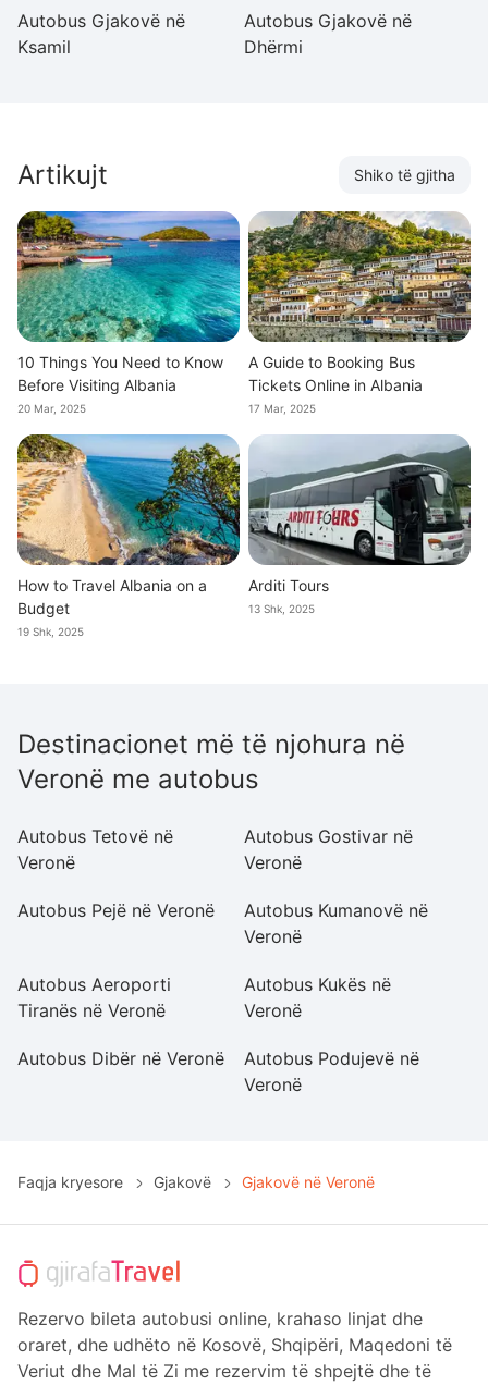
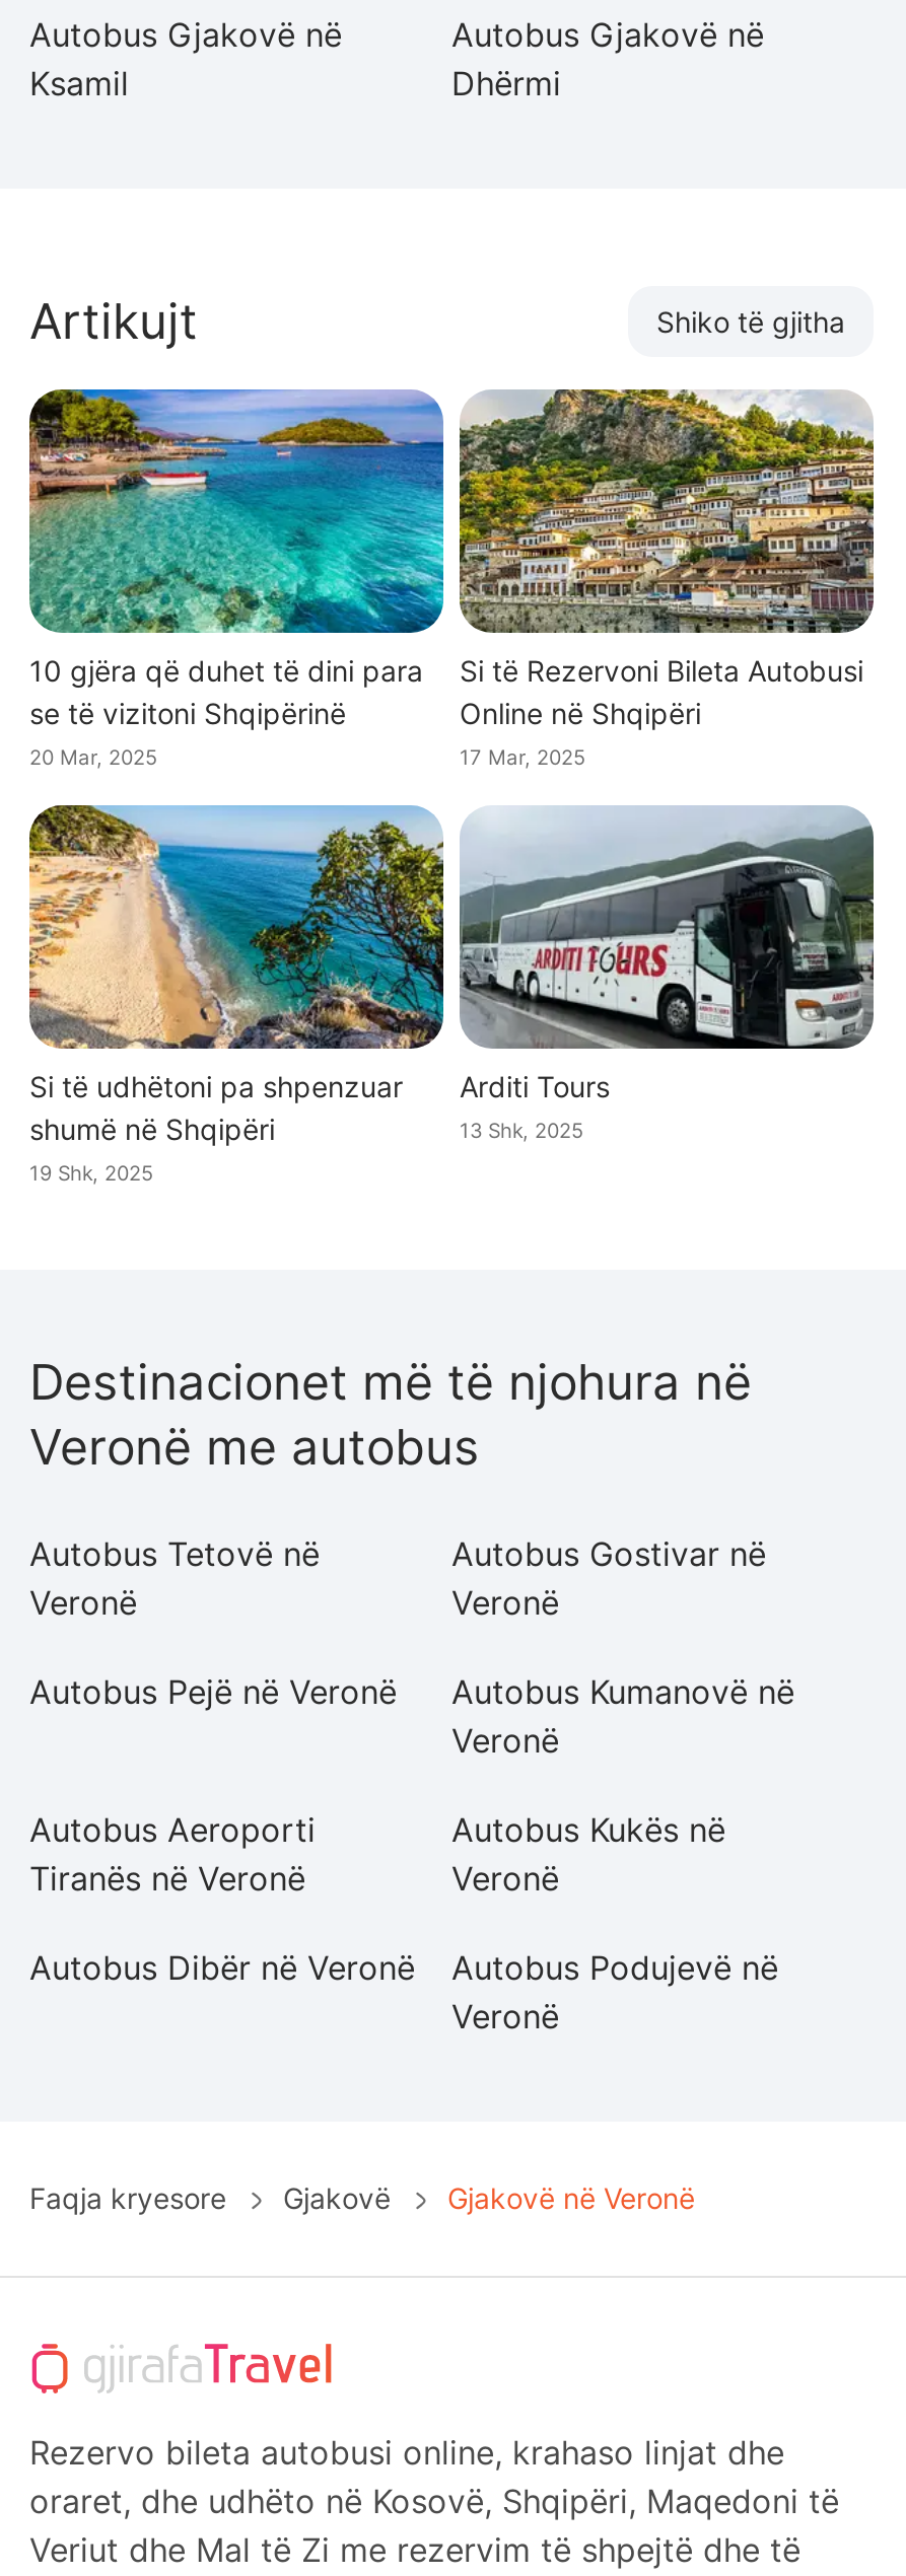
[17,353,223,394] 10 Things You Need to Know | Before Visiting Albania -> [29,653,423,730] 10 gjëra që duhet të dini para | se të vizitoni Shqipërinë
[248,353,423,394] A Guide to Booking Bus | Tickets Online in Albania -> [460,653,863,730] Si të Rezervoni Bileta Autobusi | Online në Shqipëri
[17,576,207,617] How to Travel Albania on a | Budget -> [29,1069,403,1146] Si të udhëtoni pa shpenzuar | shumë në Shqipëri

